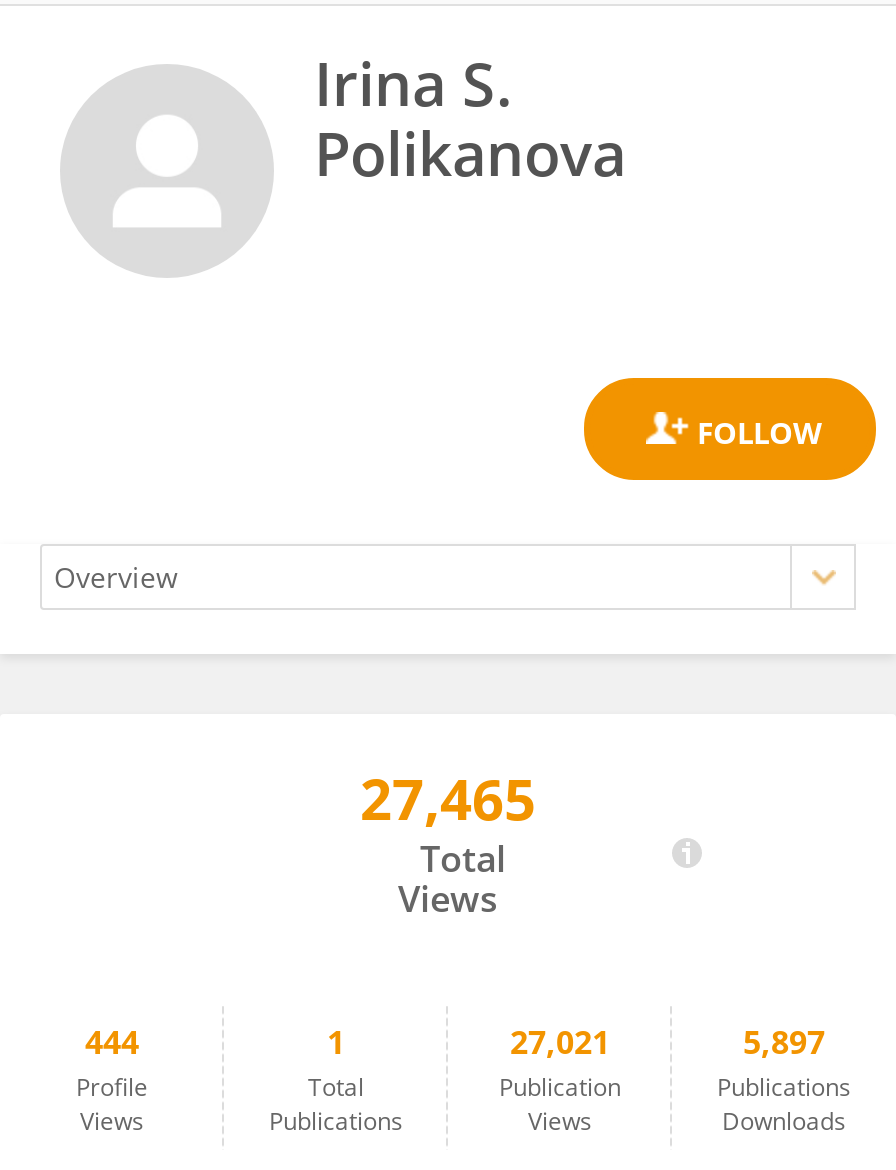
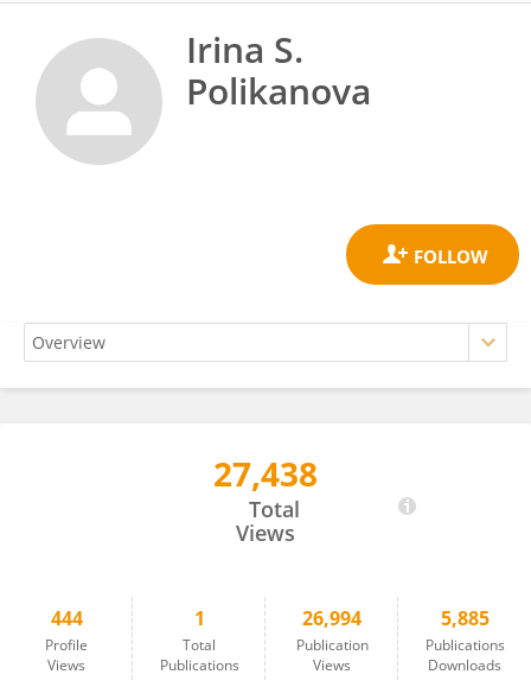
[360,760,536,836] 27,465 -> [213,451,318,496] 27,438
[510,1020,610,1064] 27,021 -> [302,605,362,631] 26,994
[743,1020,825,1064] 5,897 -> [440,605,489,631] 5,885

